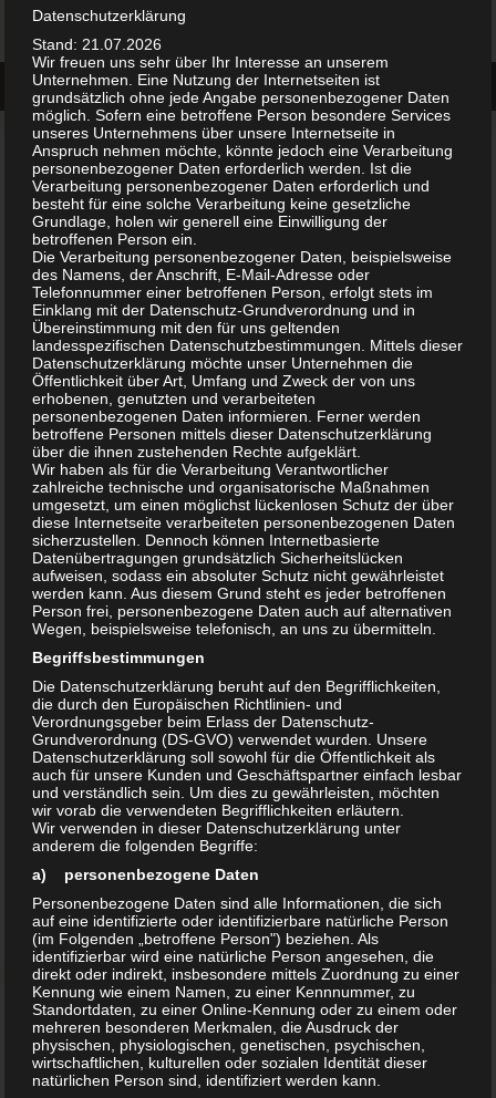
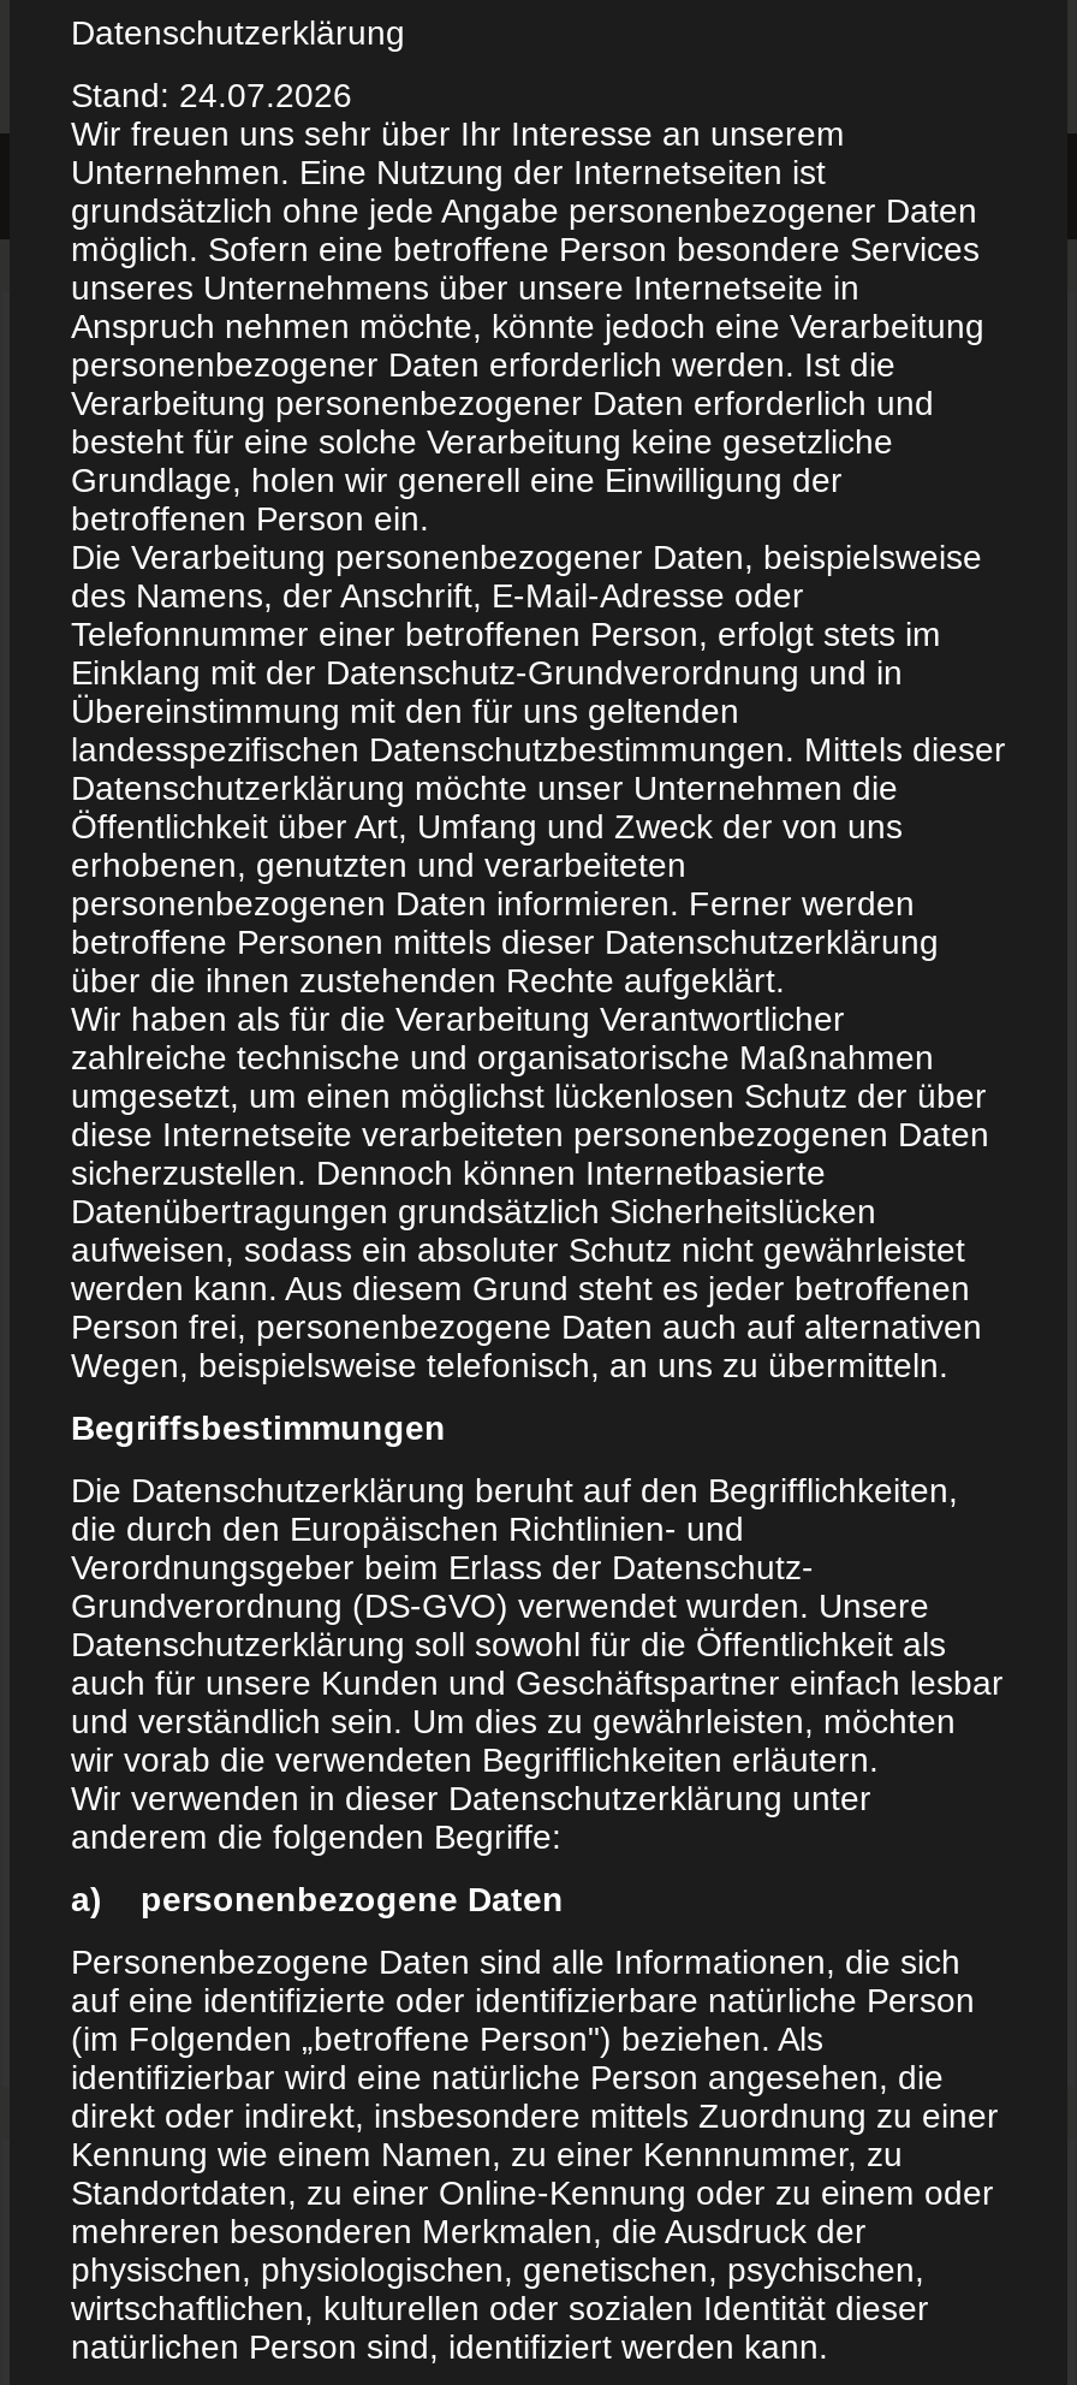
[33,35,162,53] Stand: 21.07.2026 -> [71,76,352,114] Stand: 24.07.2026

